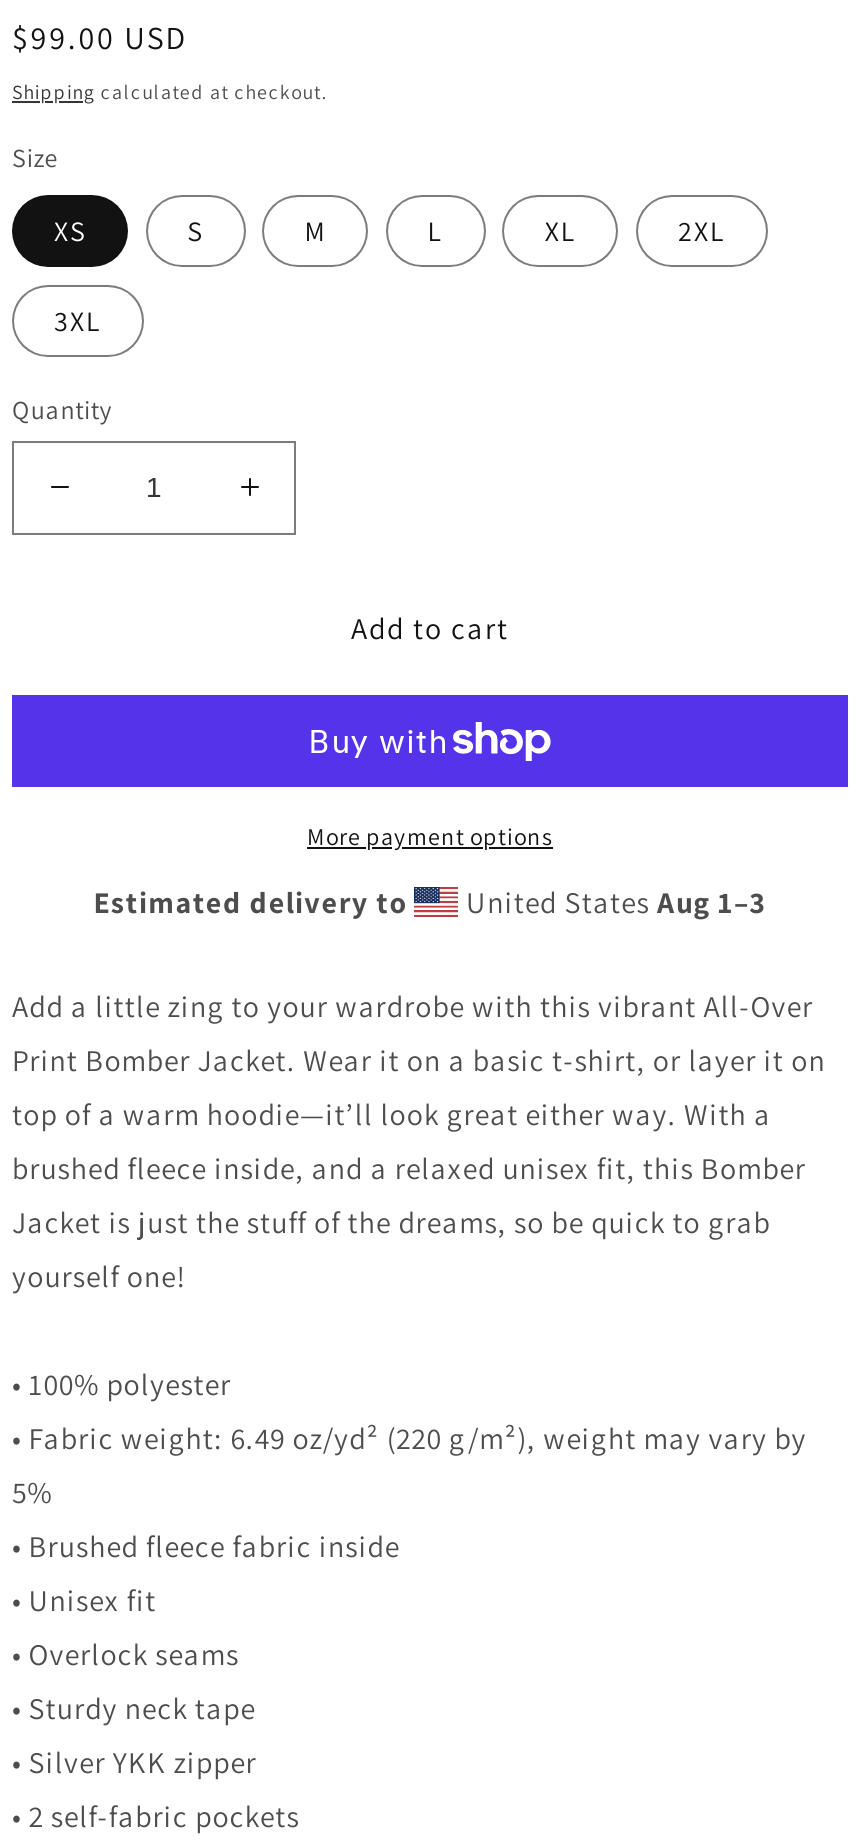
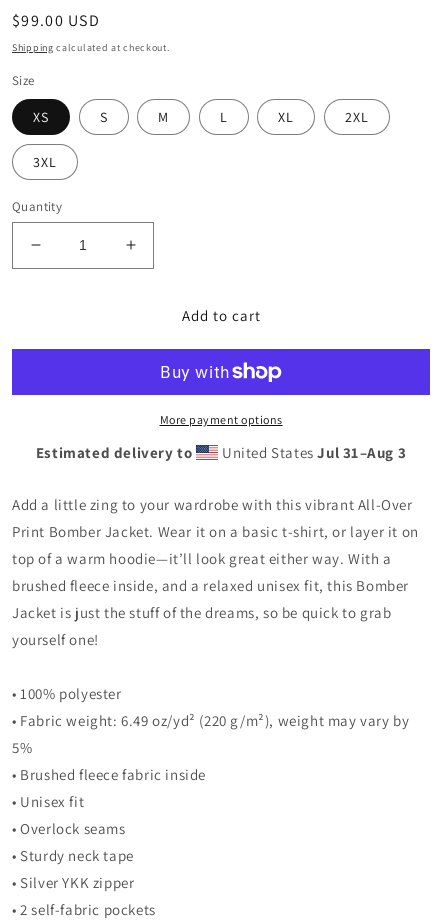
[459,883,767,921] United States Aug 1–3 -> [218,443,406,462] United States Jul 31–Aug 3

